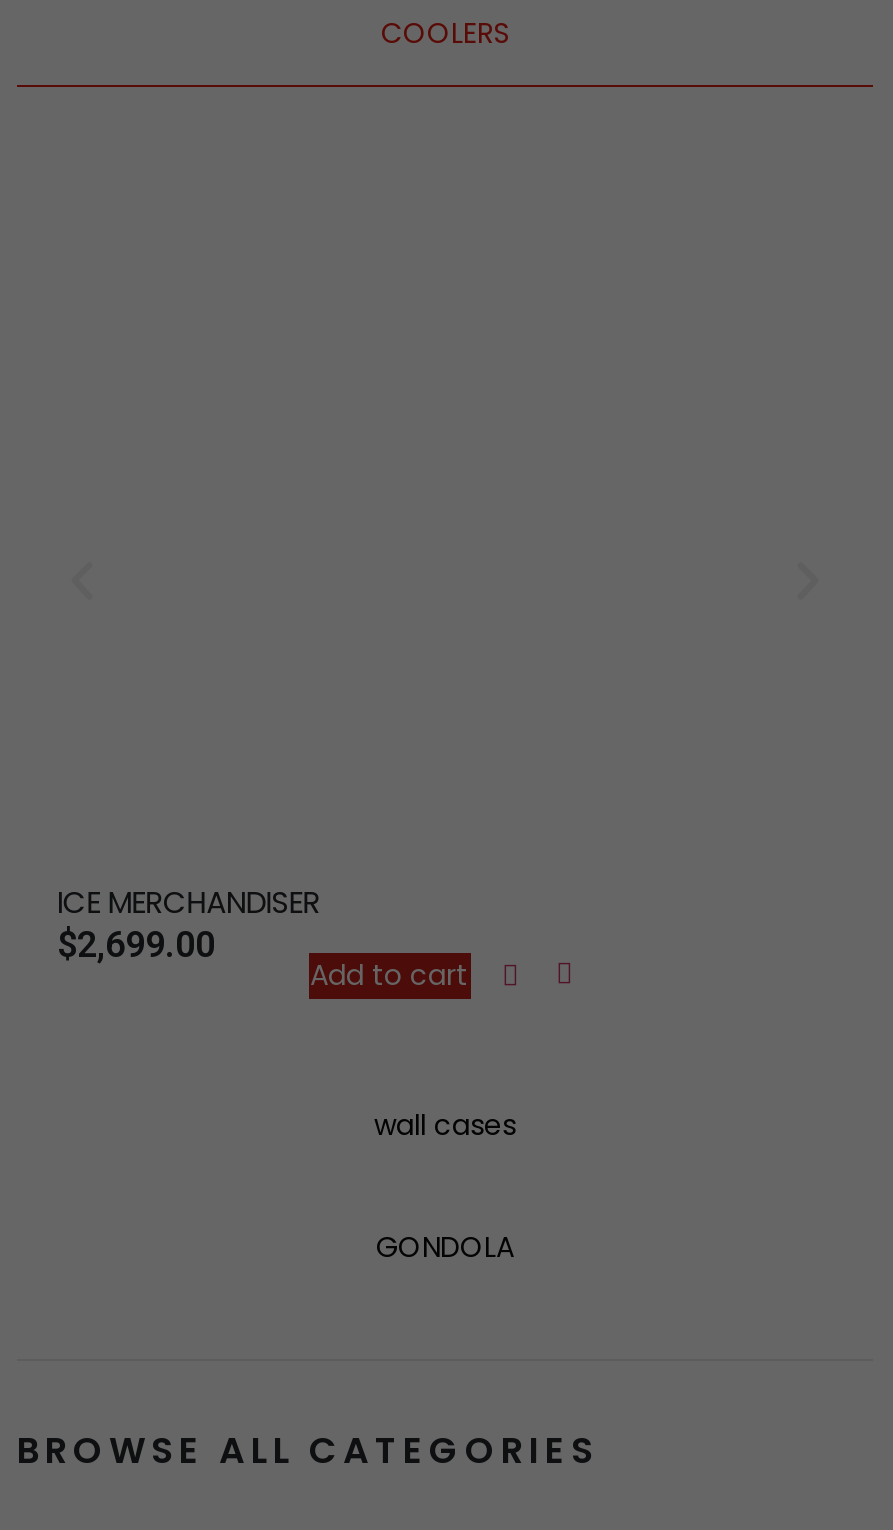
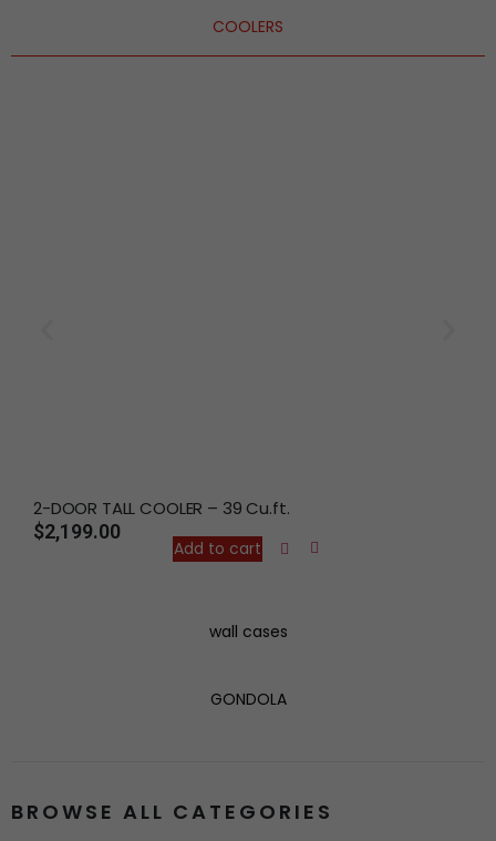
[57,880,320,964] ICE MERCHANDISER | $2,699.00 -> [33,496,290,542] 2-DOOR TALL COOLER – 39 Cu.ft. | $2,199.00

